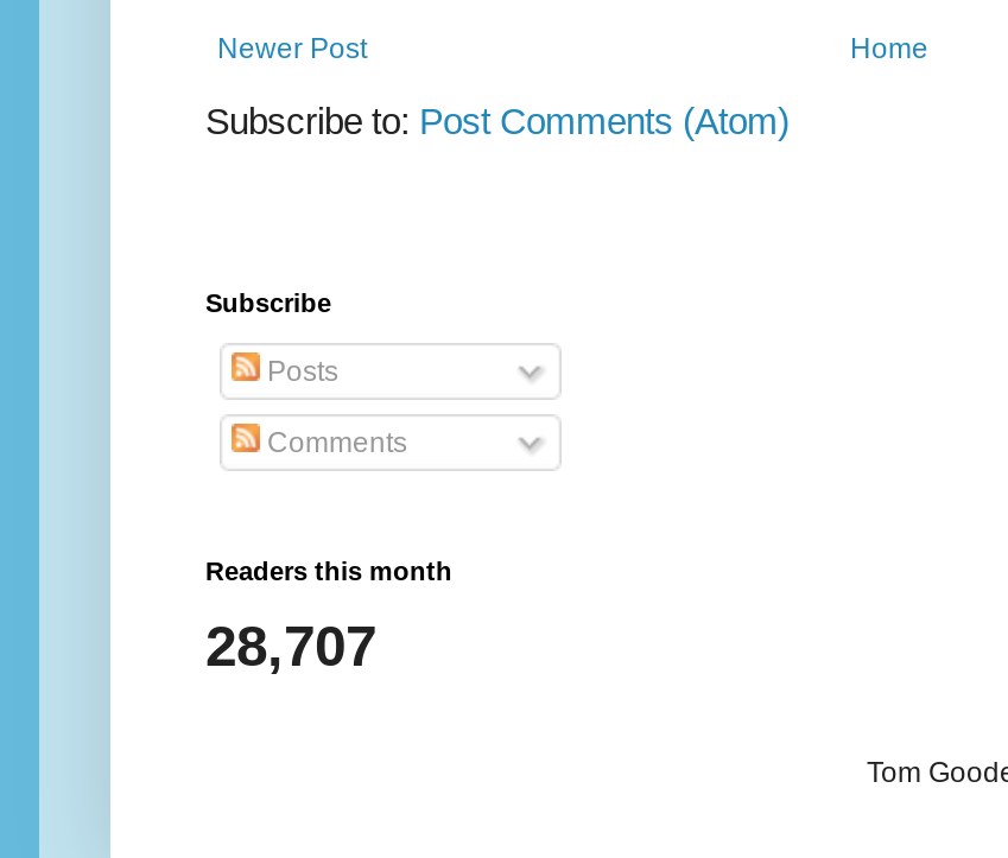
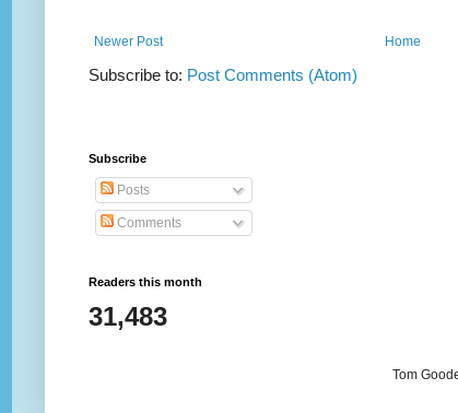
[205,613,376,677] 28,707 -> [89,301,167,331] 31,483

